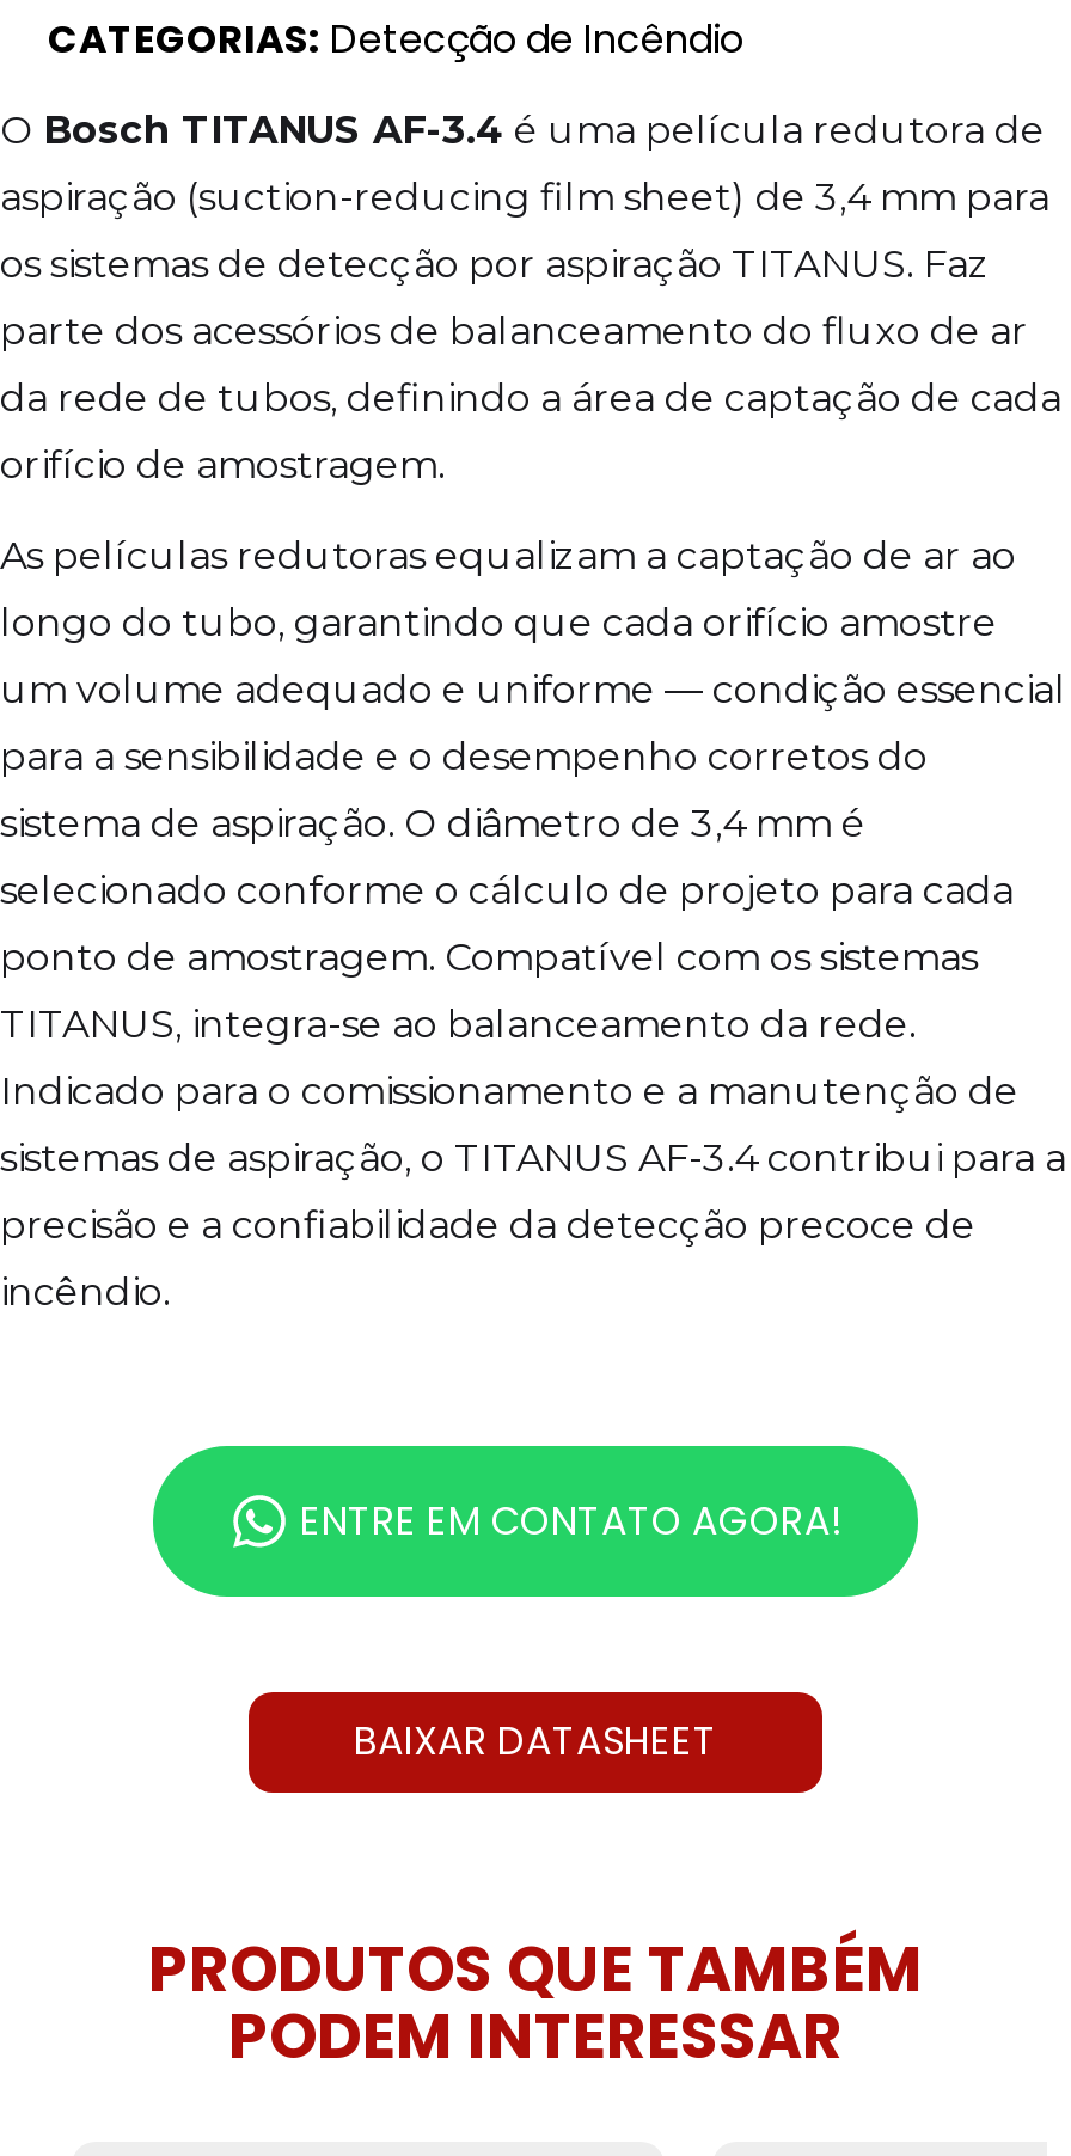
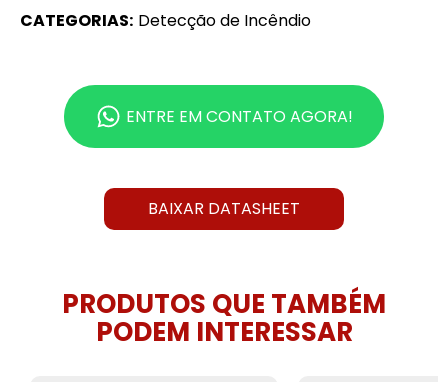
[0,108,1066,1315] O Bosch TITANUS AF-3.4 é uma película redutora de | aspiração (suction-reducing film sheet) de 3,4 mm para | os sistemas de detecção por aspiração TITANUS. Faz | parte dos acessórios de balanceamento do fluxo de ar | da rede de tubos, definindo a área de captação de cada | orifício de amostragem. | As películas redutoras equalizam a captação de ar ao | longo do tubo, garantindo que cada orifício amostre | um volume adequado e uniforme — condição essencial | para a sensibilidade e o desempenho corretos do | sistema de aspiração. O diâmetro de 3,4 mm é | selecionado conforme o cálculo de projeto para cada | ponto de amostragem. Compatível com os sistemas | TITANUS, integra-se ao balanceamento da rede. | Indicado para o comissionamento e a manutenção de | sistemas de aspiração, o TITANUS AF-3.4 contribui para a | precisão e a confiabilidade da detecção precoce de | incêndio. -> none

